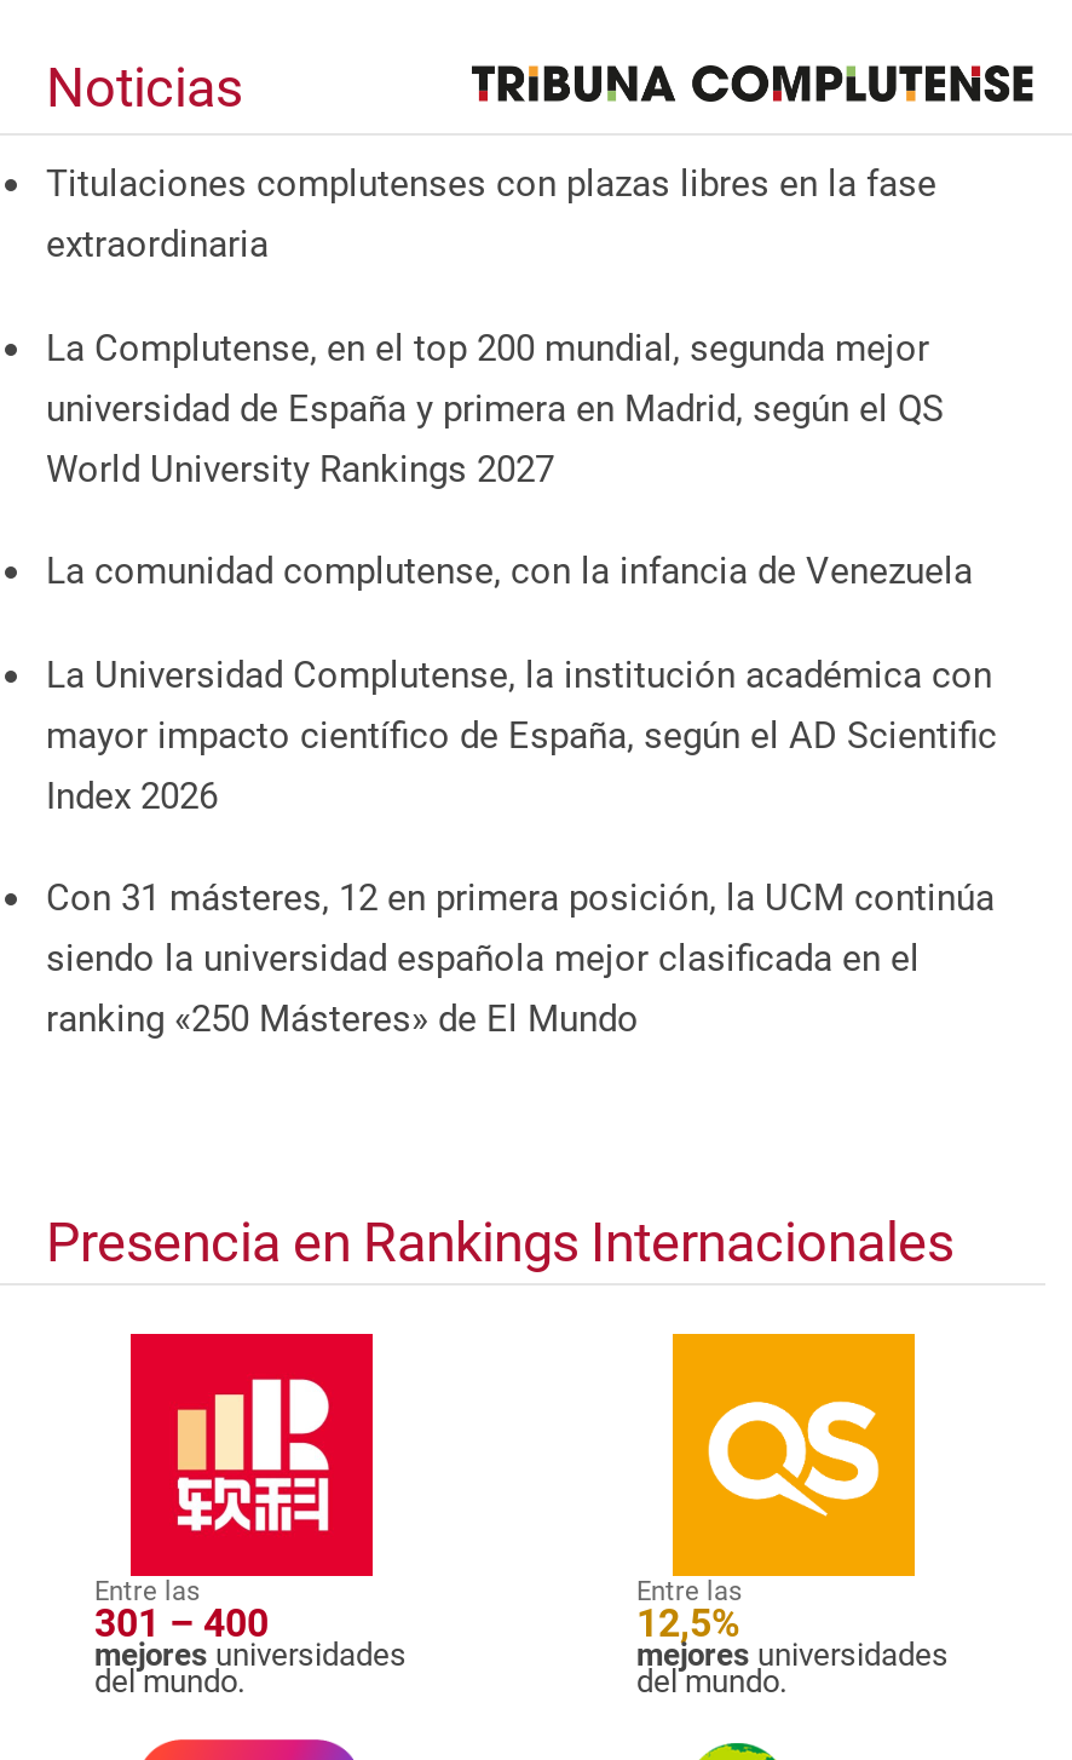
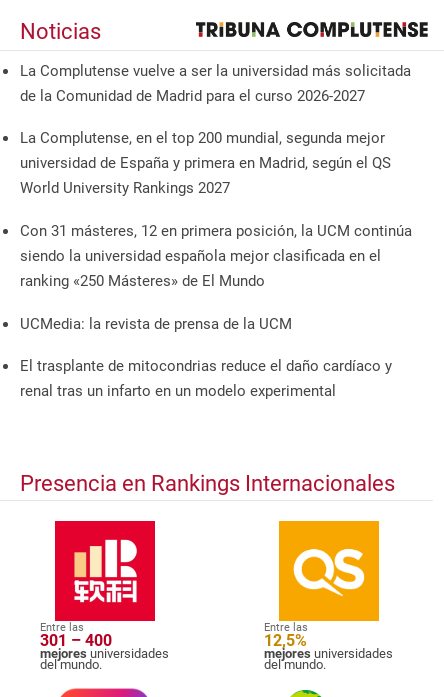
[46,162,936,266] Titulaciones complutenses con plazas libres en la fase | extraordinaria -> [20,62,411,105] La Complutense vuelve a ser la universidad más solicitada | de la Comunidad de Madrid para el curso 2026-2027
[46,550,997,817] La comunidad complutense, con la infancia de Venezuela | La Universidad Complutense, la institución académica con | mayor impacto científico de España, según el AD Scientific | Index 2026 -> none
moved [46,877,995,1041] -> [20,222,412,290]: Con 31 másteres, 12 en primera posición, la UCM continúa | siendo la universidad española mejor clasificada en el | ranking «250 Másteres» de El Mundo
none -> [20,315,392,400] UCMedia: la revista de prensa de la UCM | El trasplante de mitocondrias reduce el daño cardíaco y | renal tras un infarto en un modelo experimental

